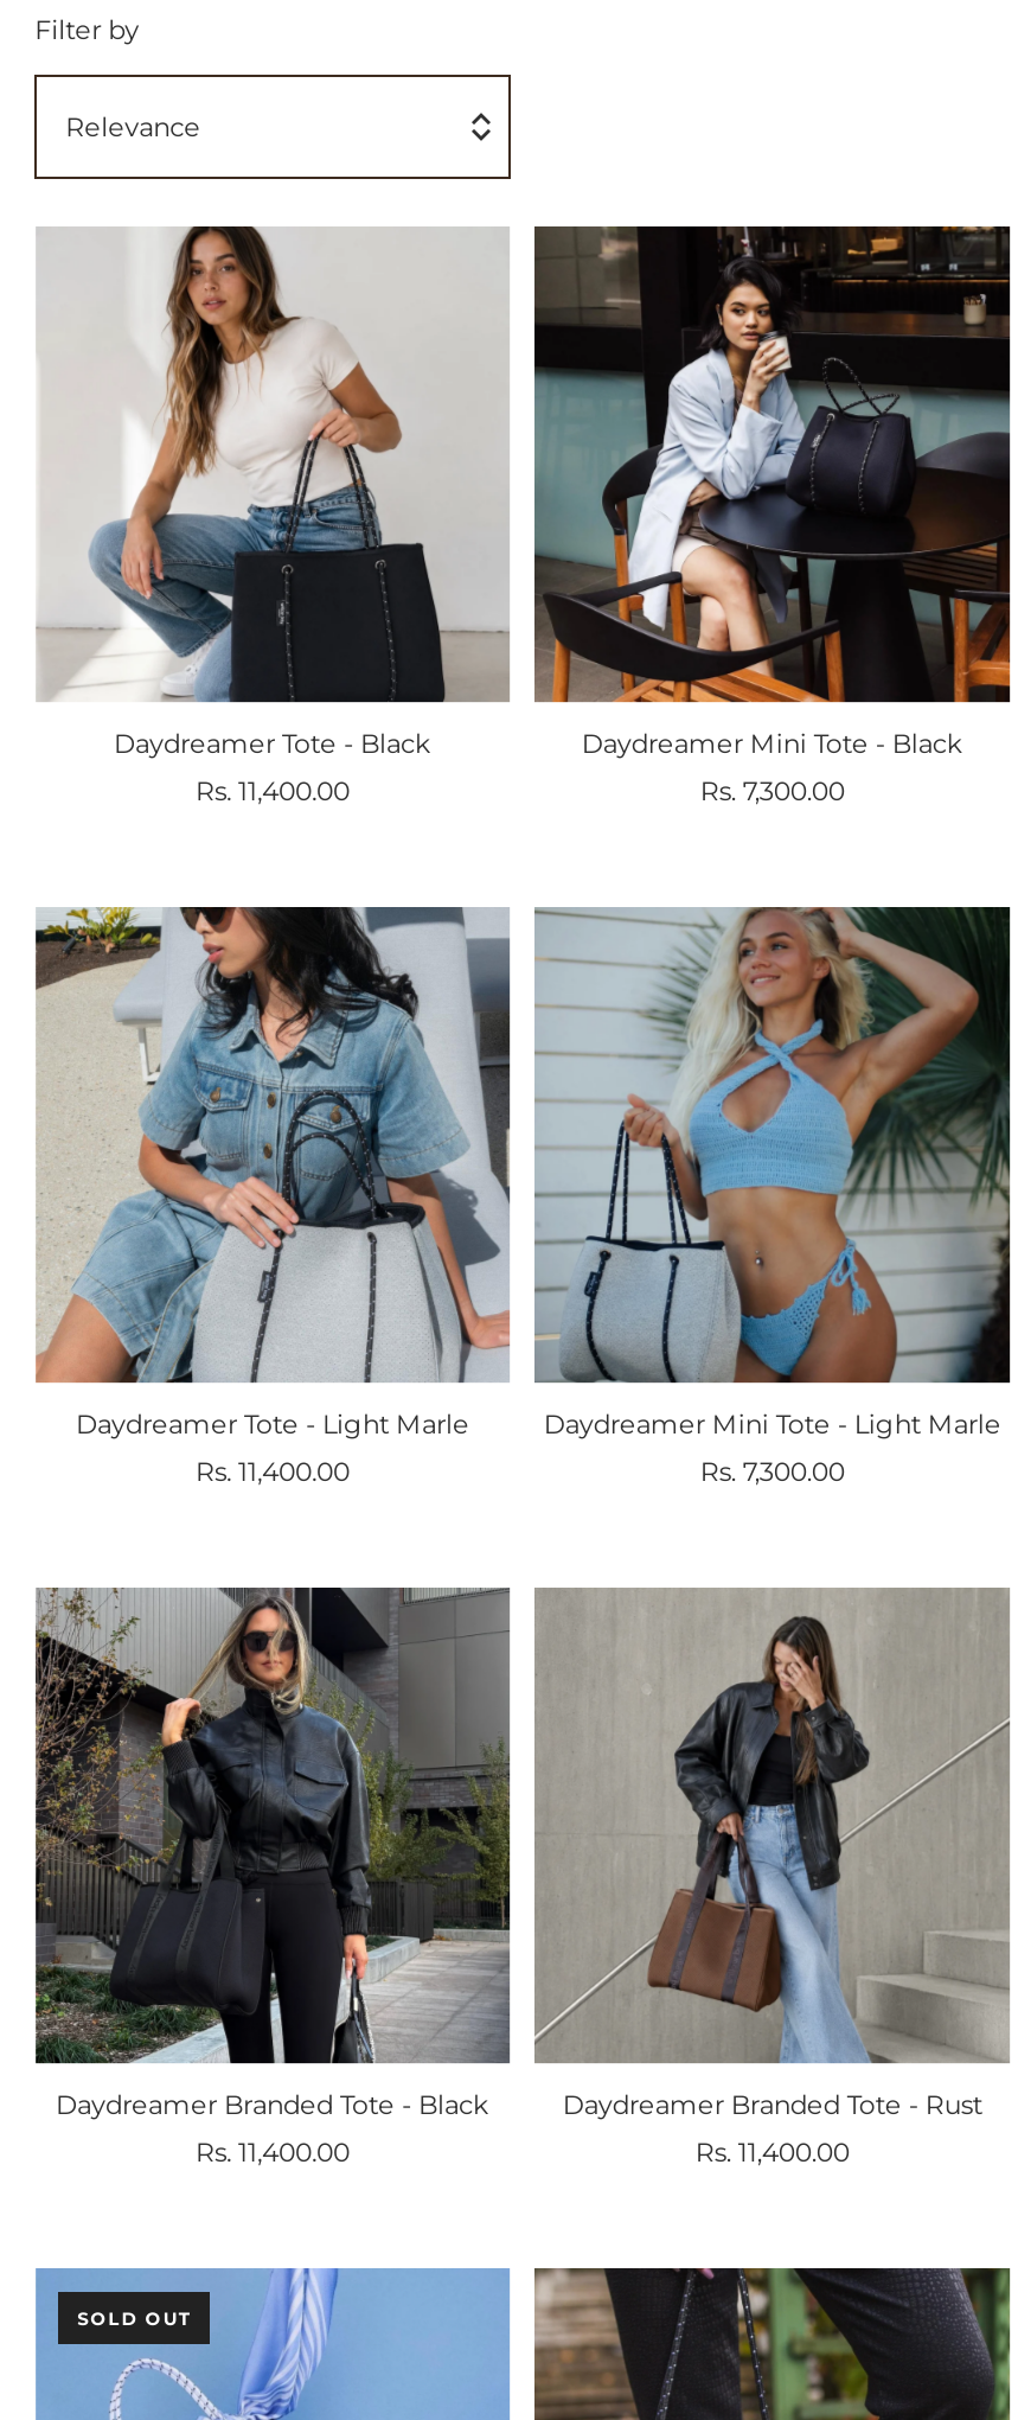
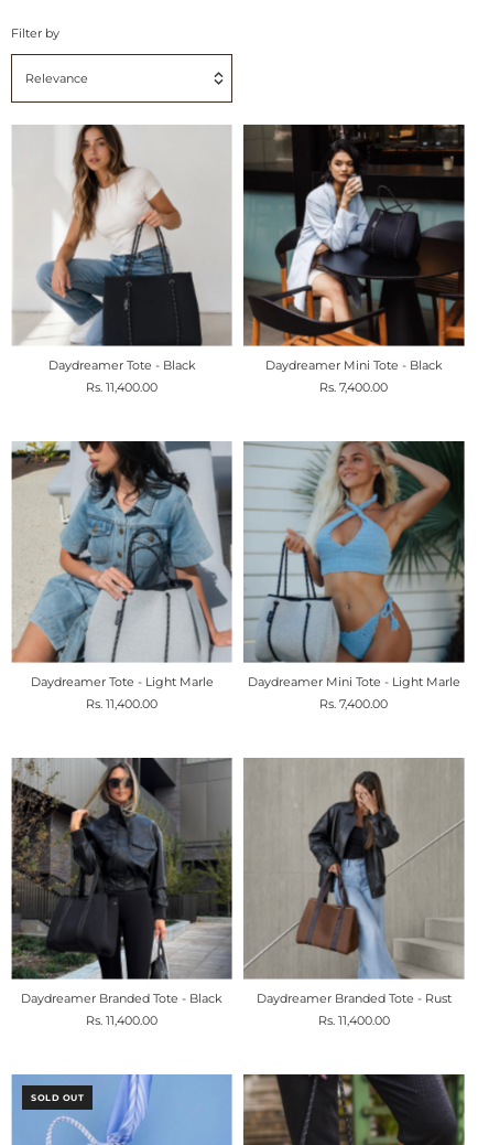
[700,774,845,807] Rs. 7,300.00 -> [320,379,388,395] Rs. 7,400.00
[700,1454,845,1487] Rs. 7,300.00 -> [320,696,388,711] Rs. 7,400.00

